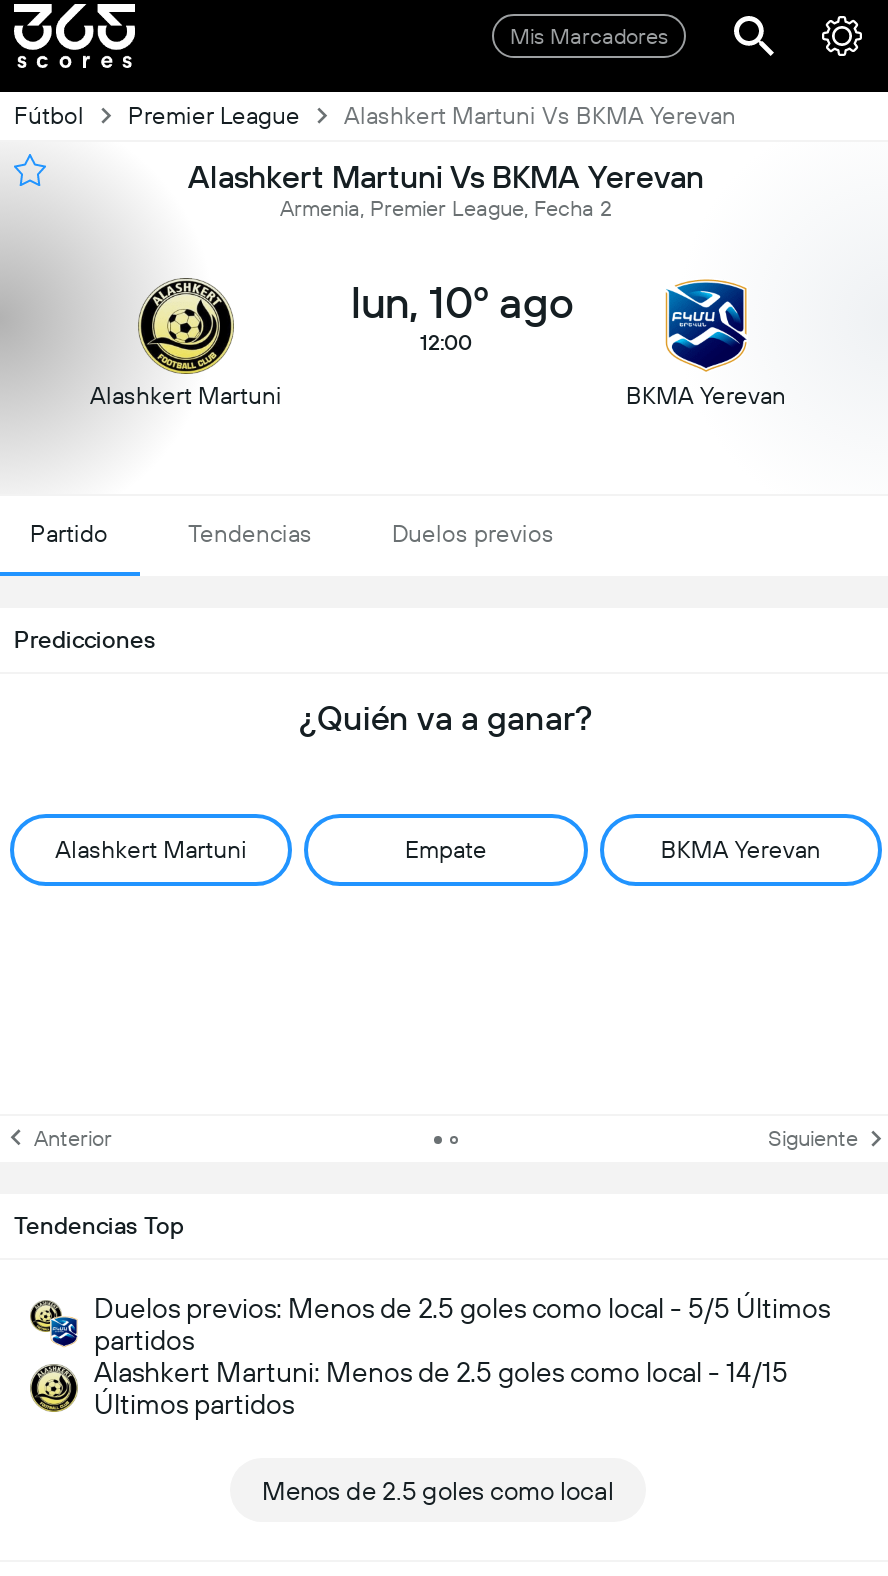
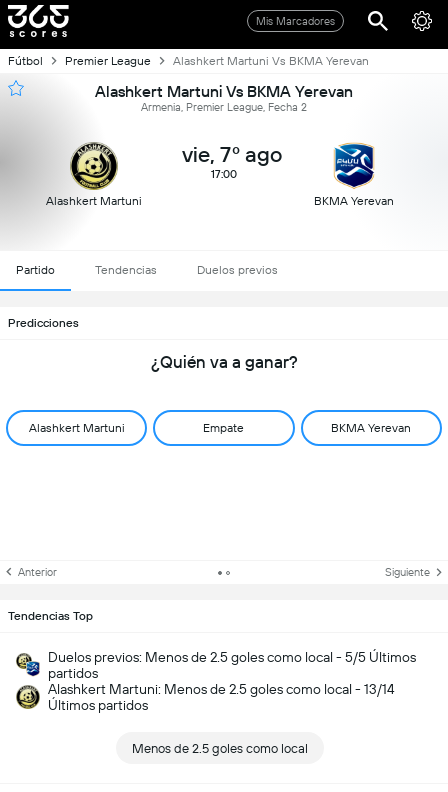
[351,277,573,327] lun, 10º ago -> [182,141,282,166] vie, 7º ago
[420,329,472,355] 12:00 -> [211,167,237,180] 17:00
[94,1356,788,1388] Alashkert Martuni: Menos de 2.5 goles como local - 14/15 -> [48,681,395,697] Alashkert Martuni: Menos de 2.5 goles como local - 13/14

